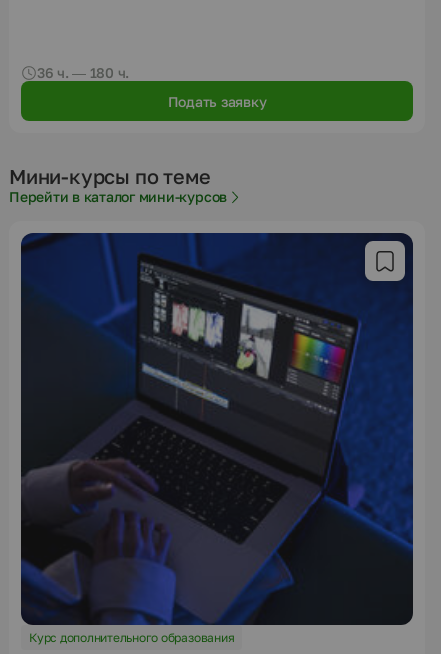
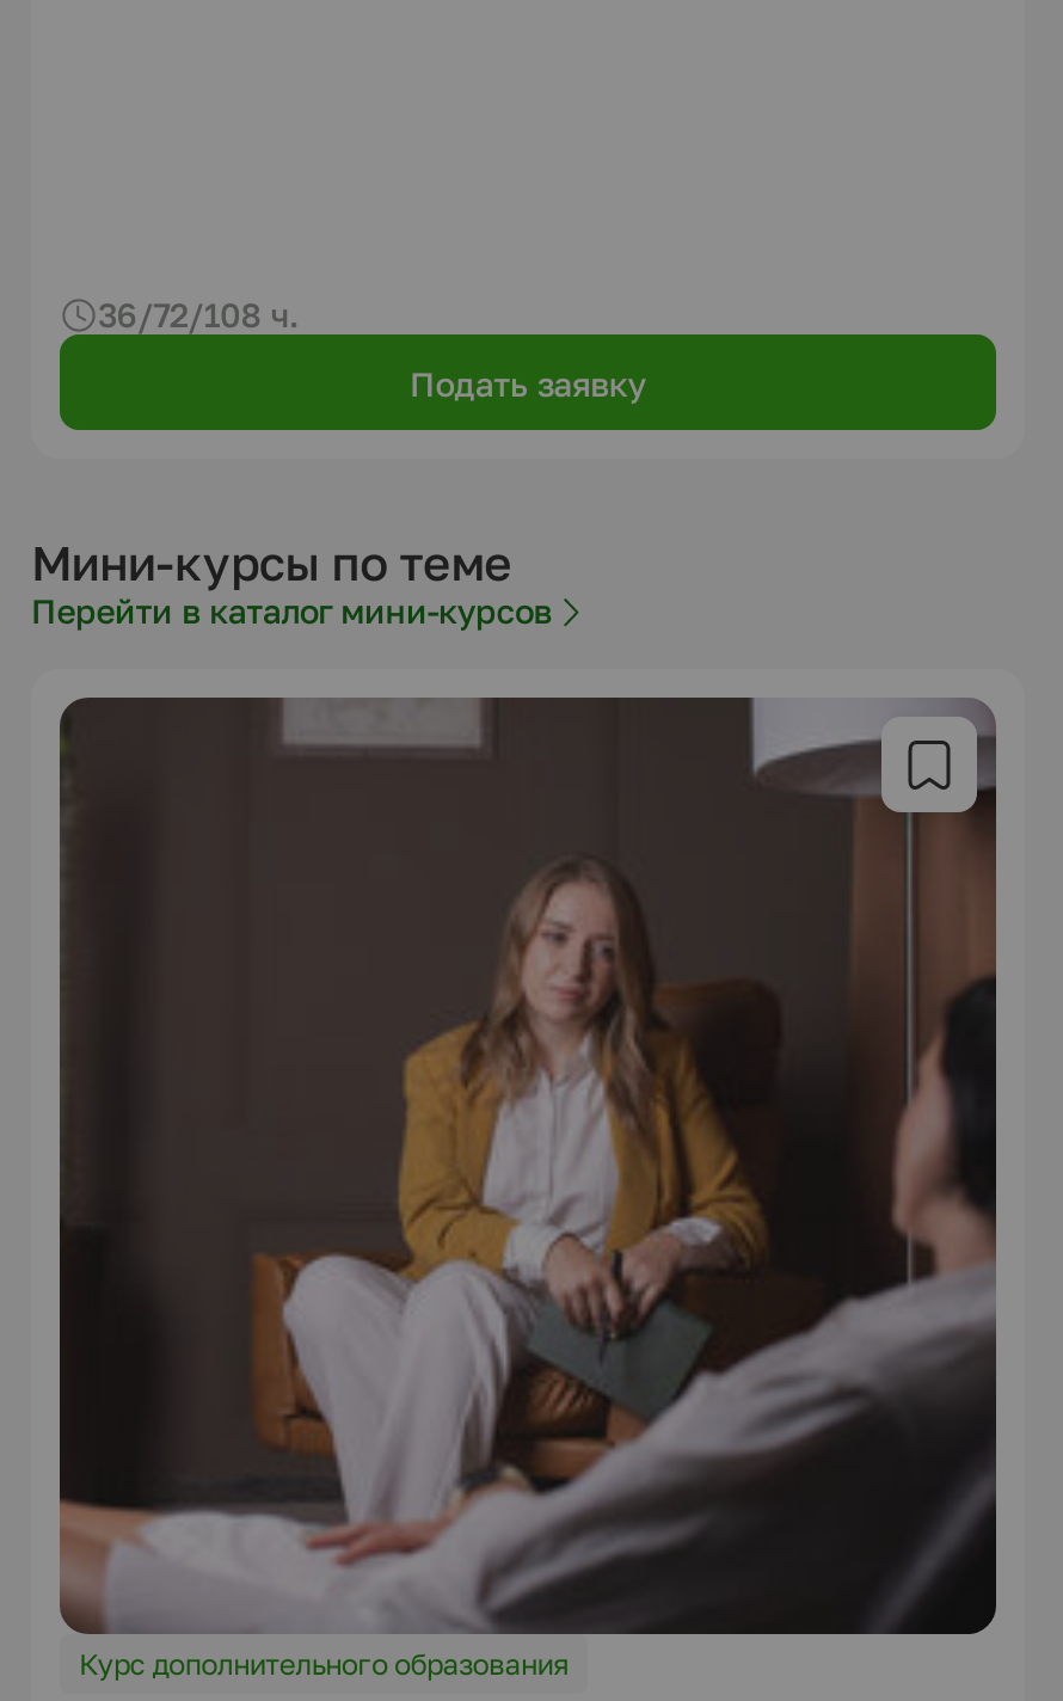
[37,64,129,81] 36 ч. — 180 ч. -> [98,294,298,334] 36/72/108 ч.
[20,232,414,626] [image] -> [57,695,999,1636] [image]

